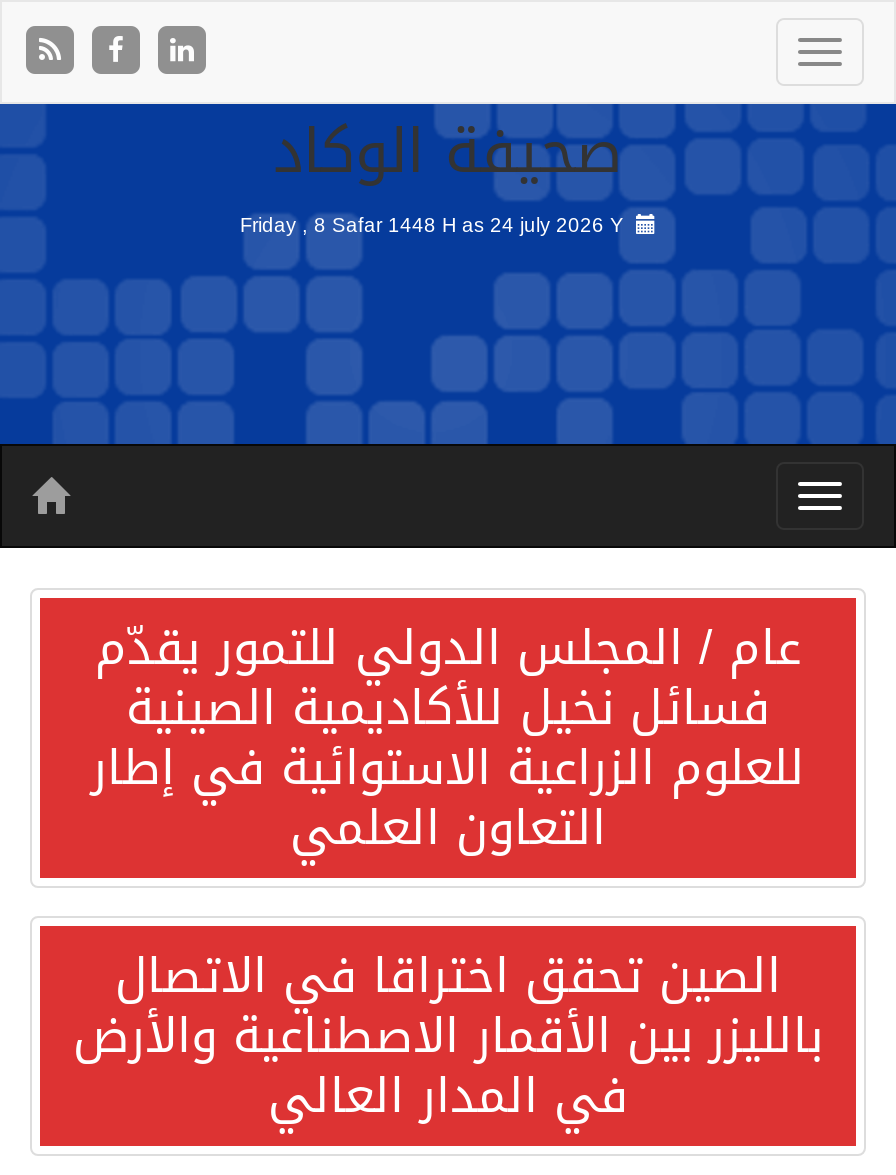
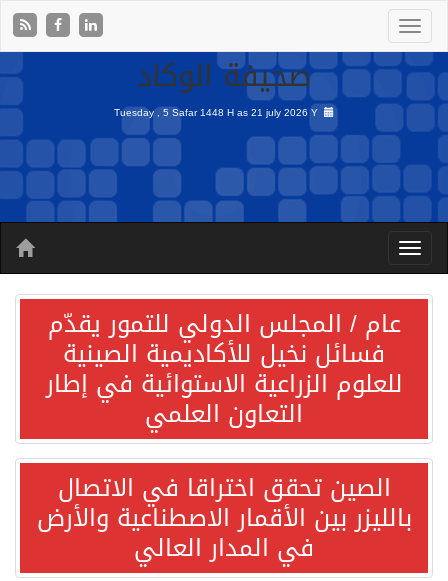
[240,206,624,244] Friday , 8 Safar 1448 H as 24 july 2026 Y -> [114,103,318,122] Tuesday , 5 Safar 1448 H as 21 july 2026 Y

